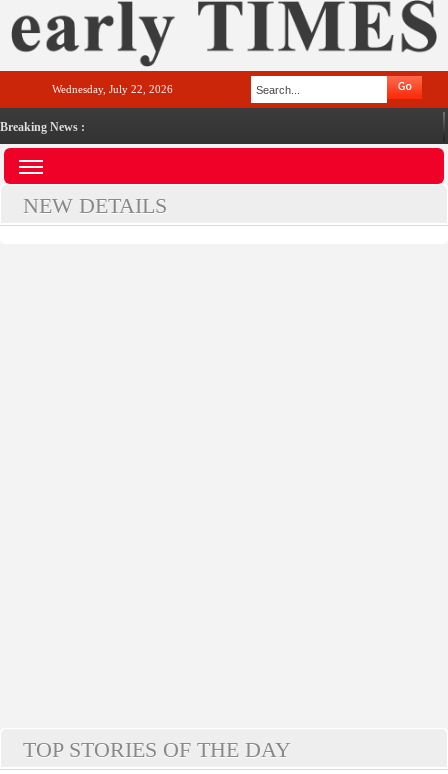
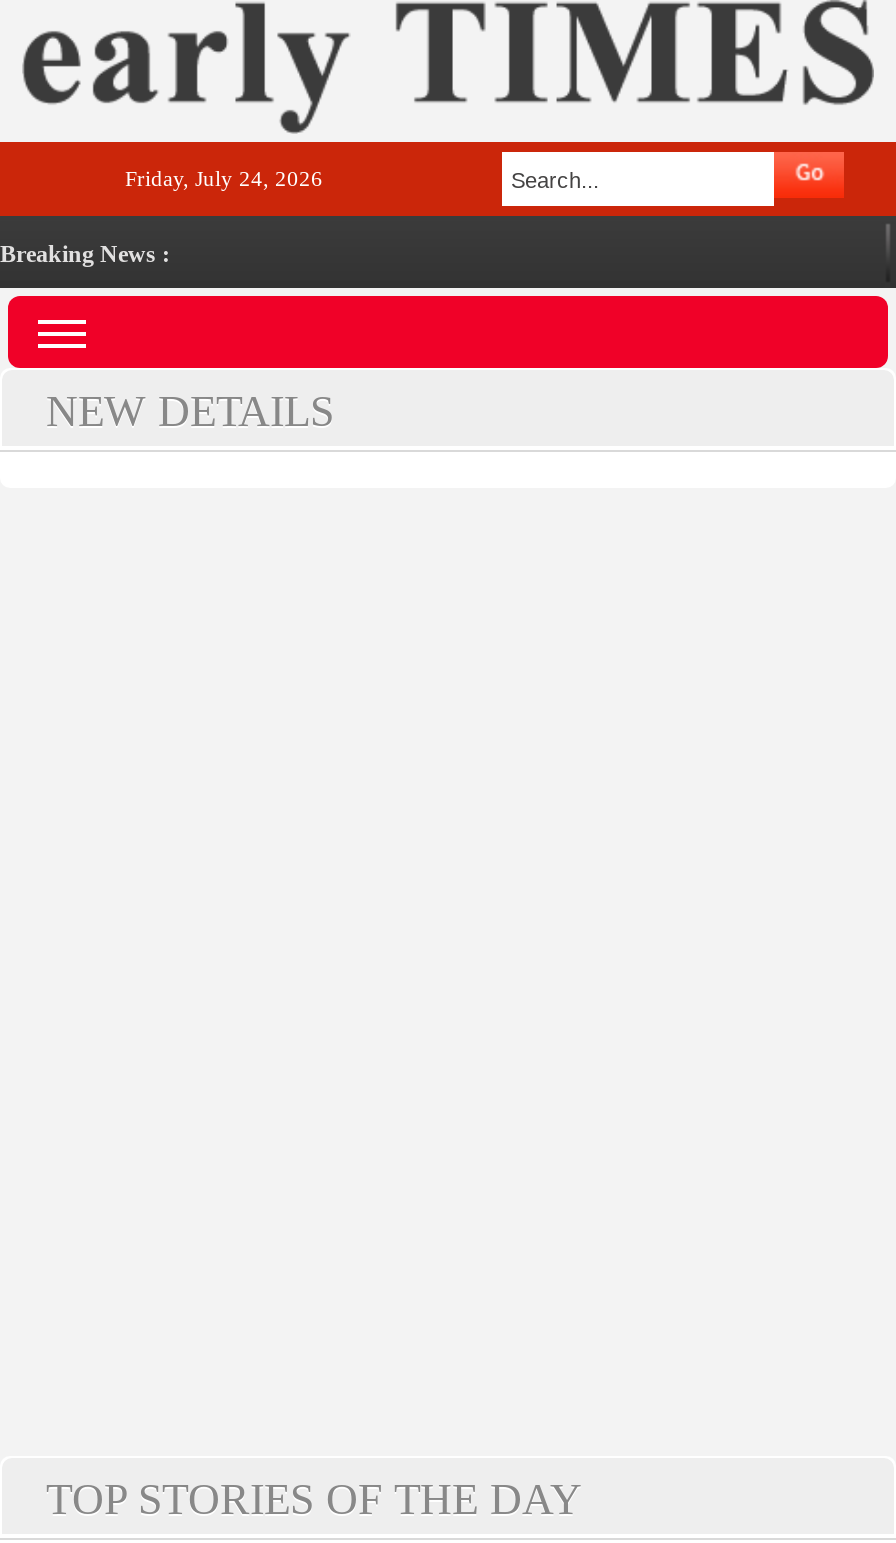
[51,83,172,95] Wednesday, July 22, 2026 -> [125,166,323,190] Friday, July 24, 2026

